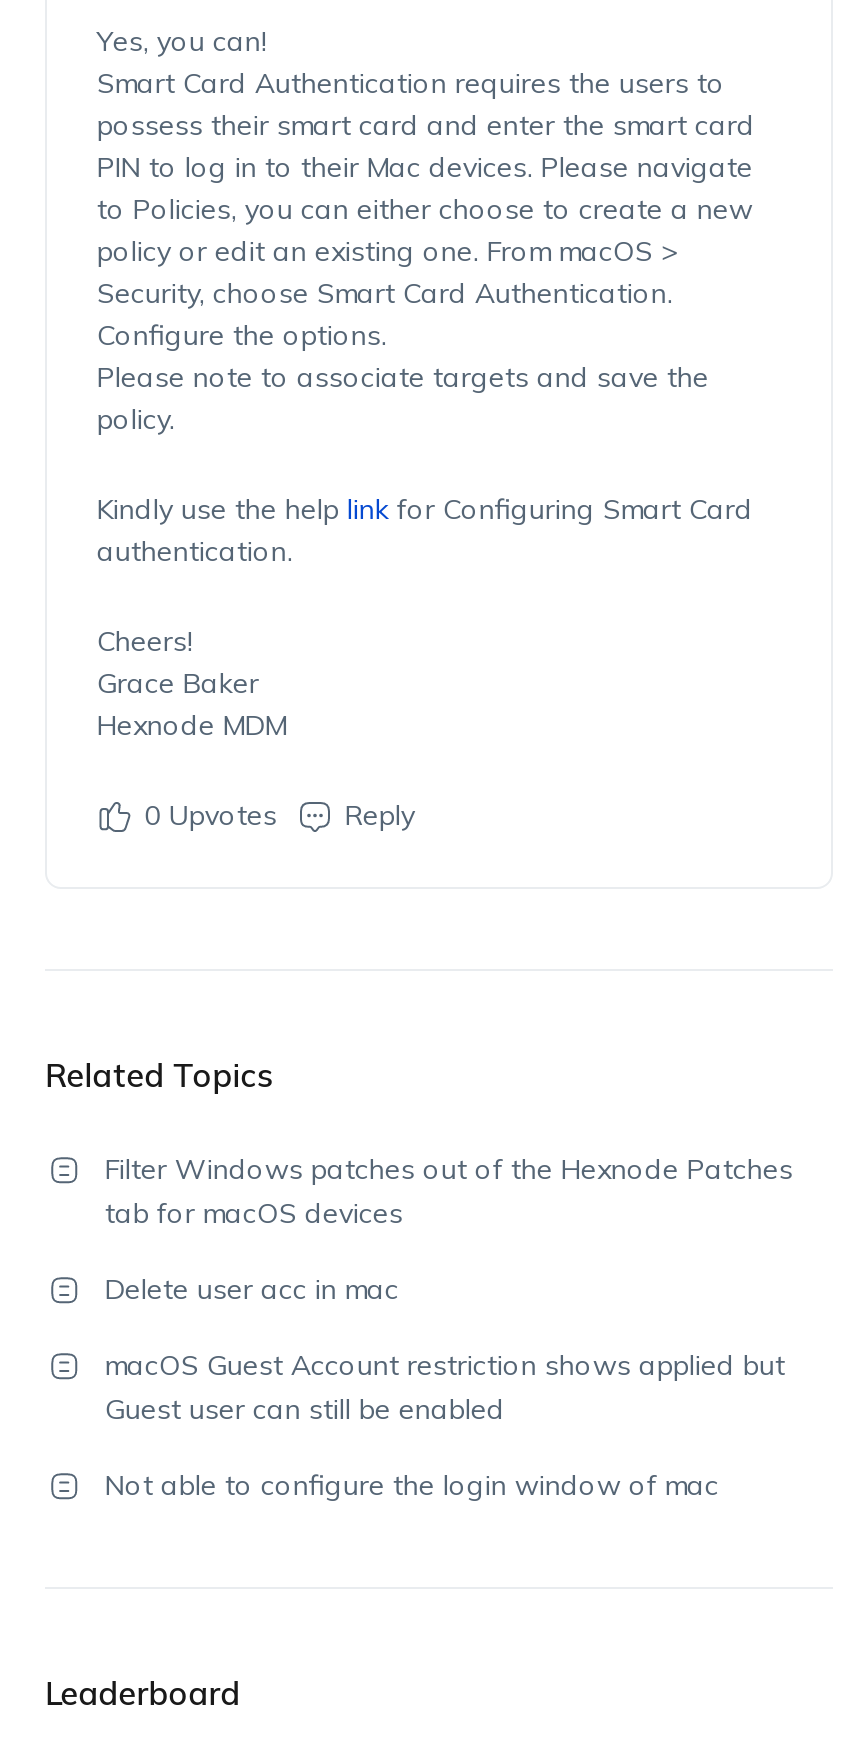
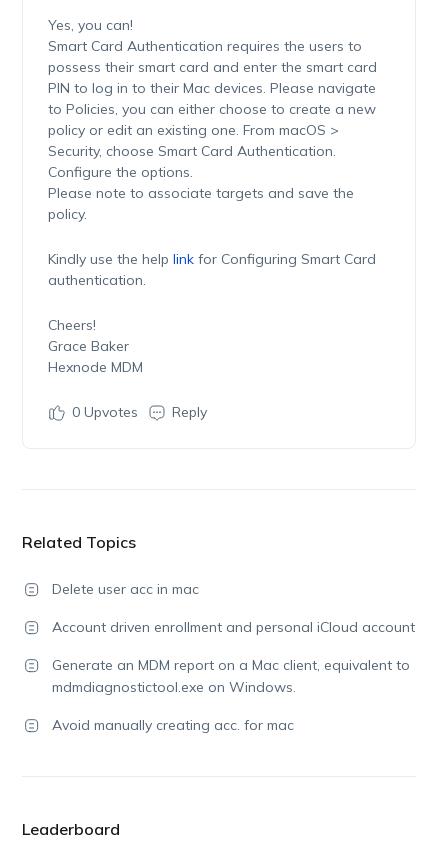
[105,1151,793,1231] Filter Windows patches out of the Hexnode Patches | tab for macOS devices -> none
moved [105,1271,407,1307] -> [52,580,203,598]: Delete user acc in mac
[105,1347,785,1503] macOS Guest Account restriction shows applied but | Guest user can still be enabled | Not able to configure the login window of mac -> [52,618,415,734] Account driven enrollment and personal iCloud account | Generate an MDM report on a Mac client, equivalent to | mdmdiagnostictool.exe on Windows. | Avoid manually creating acc. for mac

